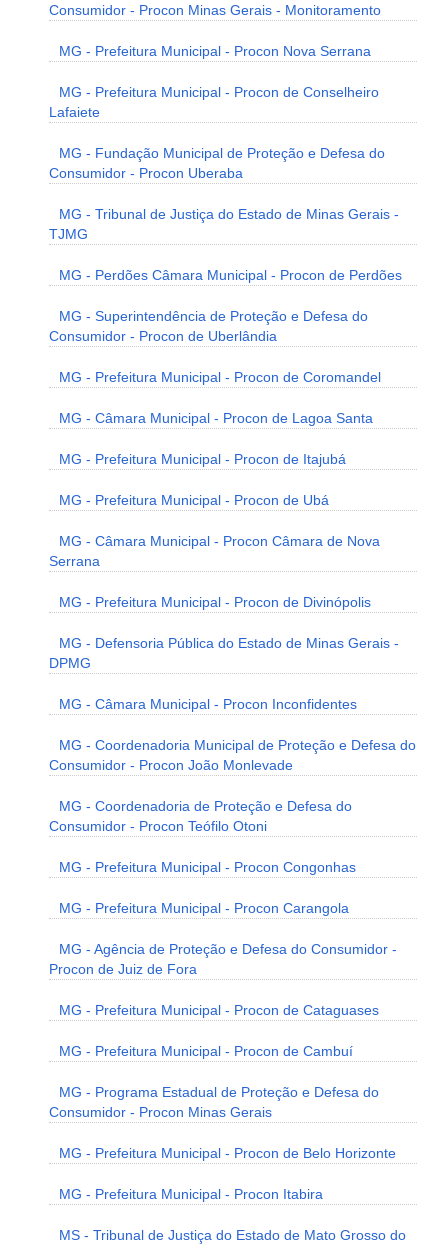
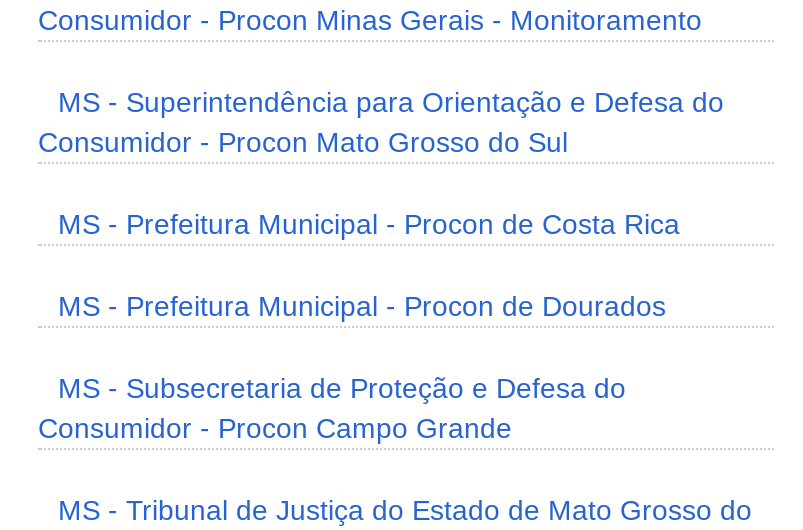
[49,43,416,1202] MG - Prefeitura Municipal - Procon Nova Serrana | MG - Prefeitura Municipal - Procon de Conselheiro | Lafaiete | MG - Fundação Municipal de Proteção e Defesa do | Consumidor - Procon Uberaba | MG - Tribunal de Justiça do Estado de Minas Gerais - | TJMG | MG - Perdões Câmara Municipal - Procon de Perdões | MG - Superintendência de Proteção e Defesa do | Consumidor - Procon de Uberlândia | MG - Prefeitura Municipal - Procon de Coromandel | MG - Câmara Municipal - Procon de Lagoa Santa | MG - Prefeitura Municipal - Procon de Itajubá | MG - Prefeitura Municipal - Procon de Ubá | MG - Câmara Municipal - Procon Câmara de Nova | Serrana | MG - Prefeitura Municipal - Procon de Divinópolis | MG - Defensoria Pública do Estado de Minas Gerais - | DPMG | MG - Câmara Municipal - Procon Inconfidentes | MG - Coordenadoria Municipal de Proteção e Defesa do | Consumidor - Procon João Monlevade | MG - Coordenadoria de Proteção e Defesa do | Consumidor - Procon Teófilo Otoni | MG - Prefeitura Municipal - Procon Congonhas | MG - Prefeitura Municipal - Procon Carangola | MG - Agência de Proteção e Defesa do Consumidor - | Procon de Juiz de Fora | MG - Prefeitura Municipal - Procon de Cataguases | MG - Prefeitura Municipal - Procon de Cambuí | MG - Programa Estadual de Proteção e Defesa do | Consumidor - Procon Minas Gerais | MG - Prefeitura Municipal - Procon de Belo Horizonte | MG - Prefeitura Municipal - Procon Itabira -> [38,87,724,445] MS - Superintendência para Orientação e Defesa do | Consumidor - Procon Mato Grosso do Sul | MS - Prefeitura Municipal - Procon de Costa Rica | MS - Prefeitura Municipal - Procon de Dourados | MS - Subsecretaria de Proteção e Defesa do | Consumidor - Procon Campo Grande

